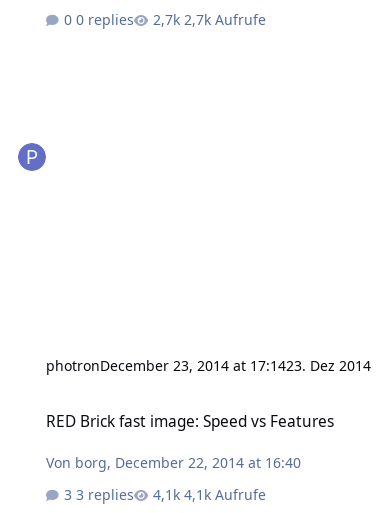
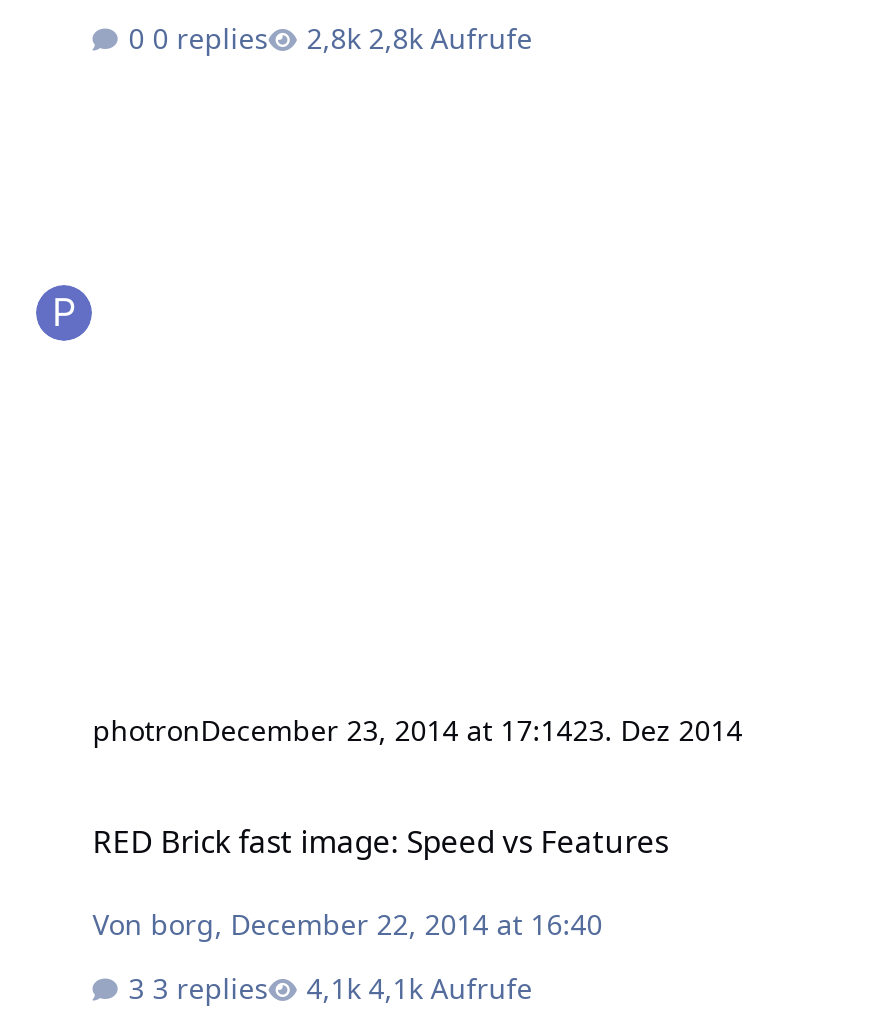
[184,10,266,29] 2,7k Aufrufe -> [368,19,532,57] 2,8k Aufrufe

